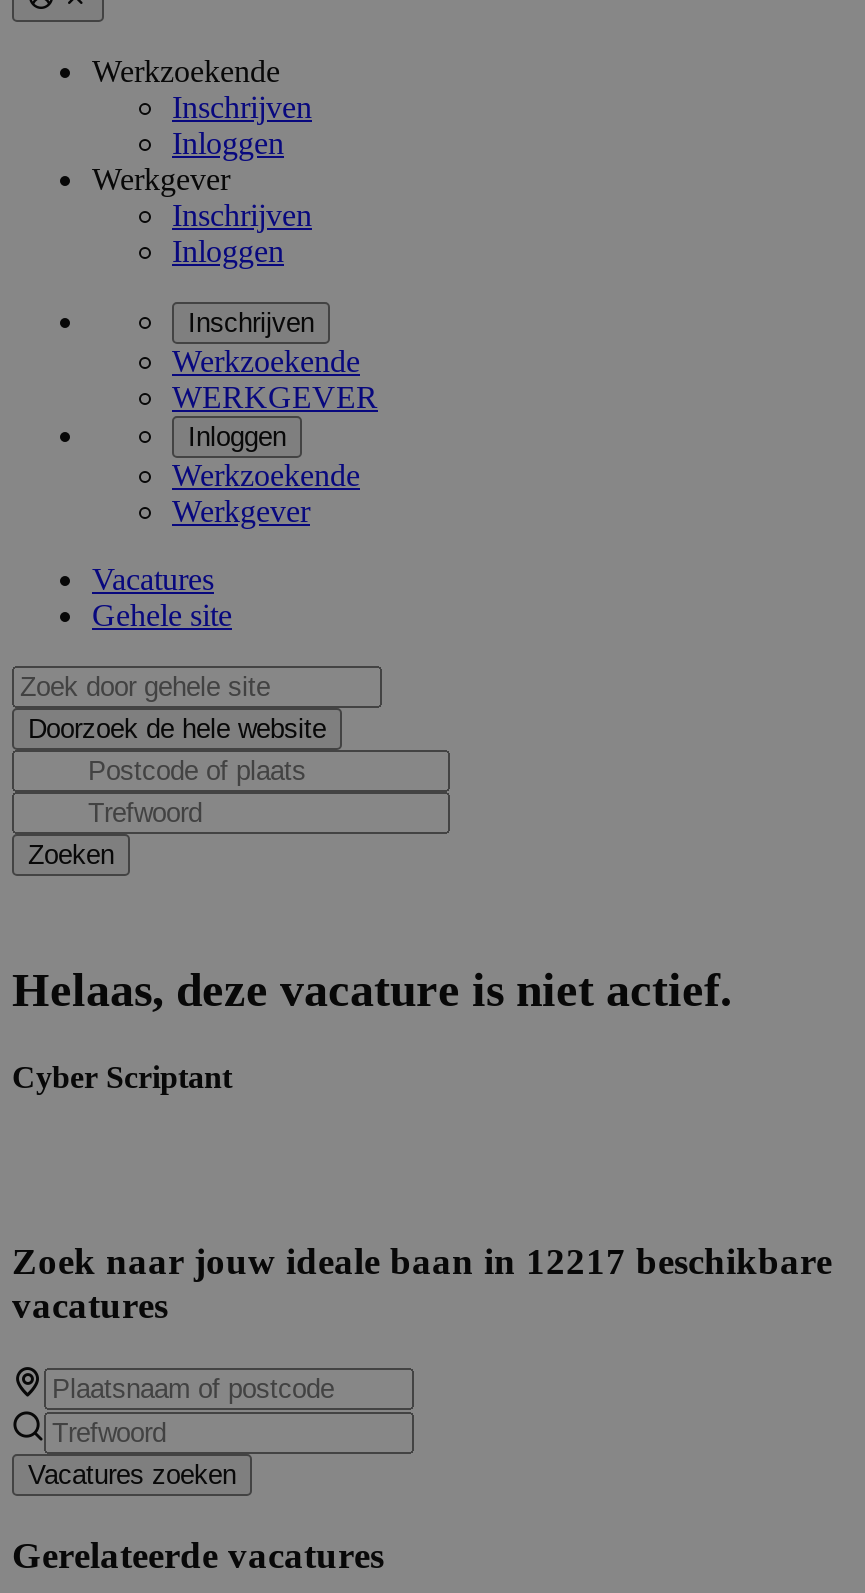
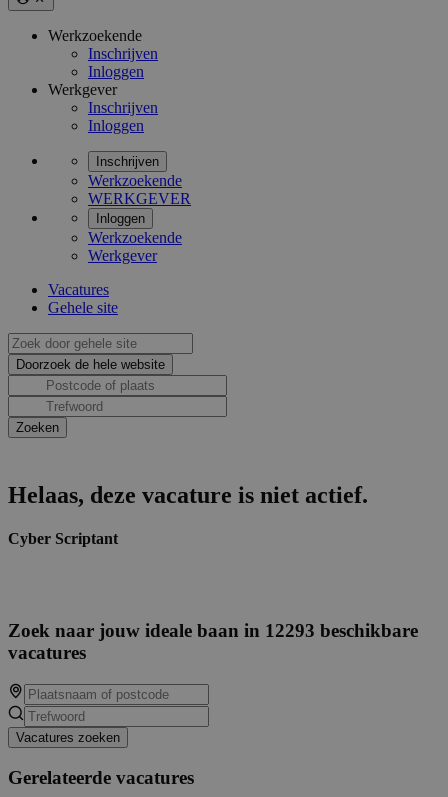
[12,1240,832,1282] Zoek naar jouw ideale baan in 12217 beschikbare -> [8,620,418,641] Zoek naar jouw ideale baan in 12293 beschikbare

